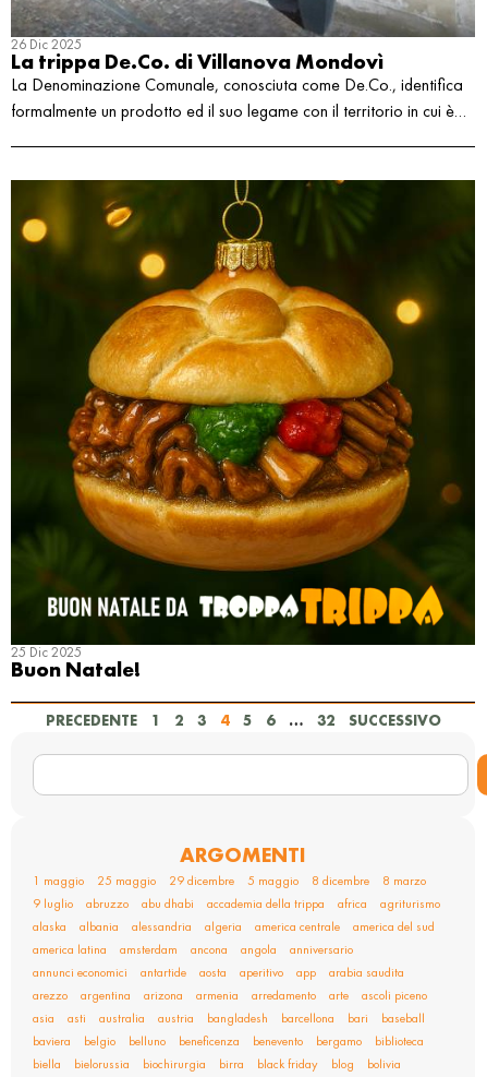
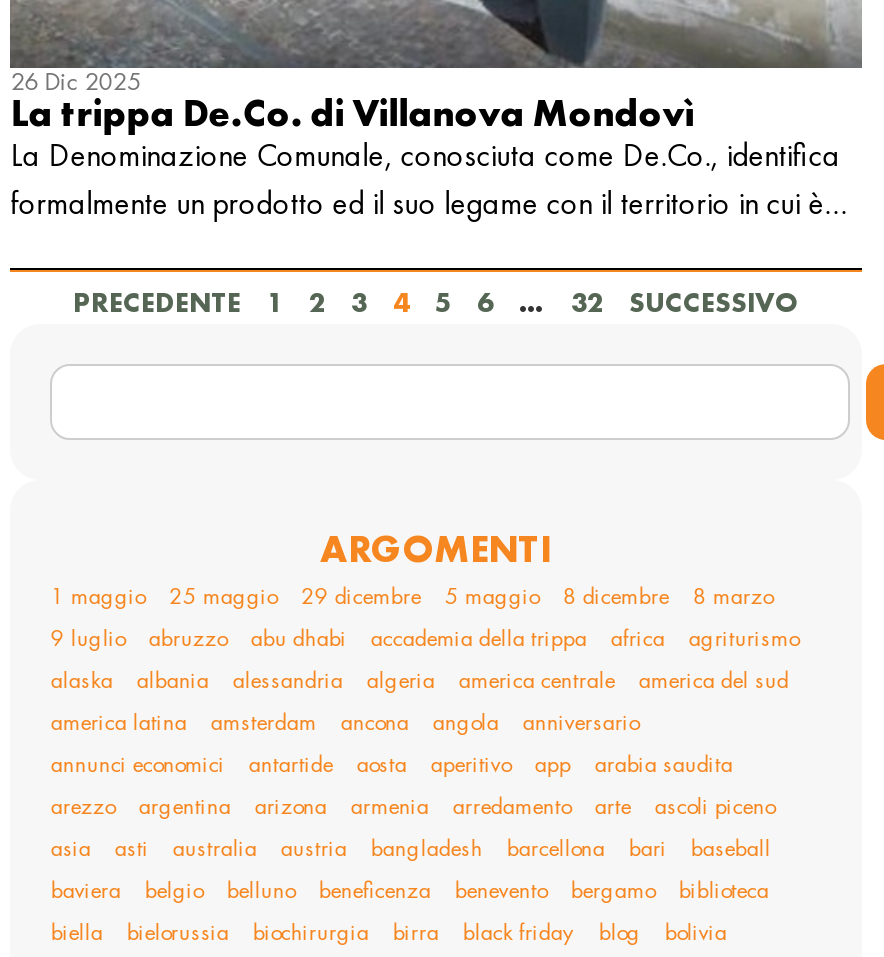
[10,179,476,683] [image] | 25 Dic 2025 | Buon Natale! -> none

